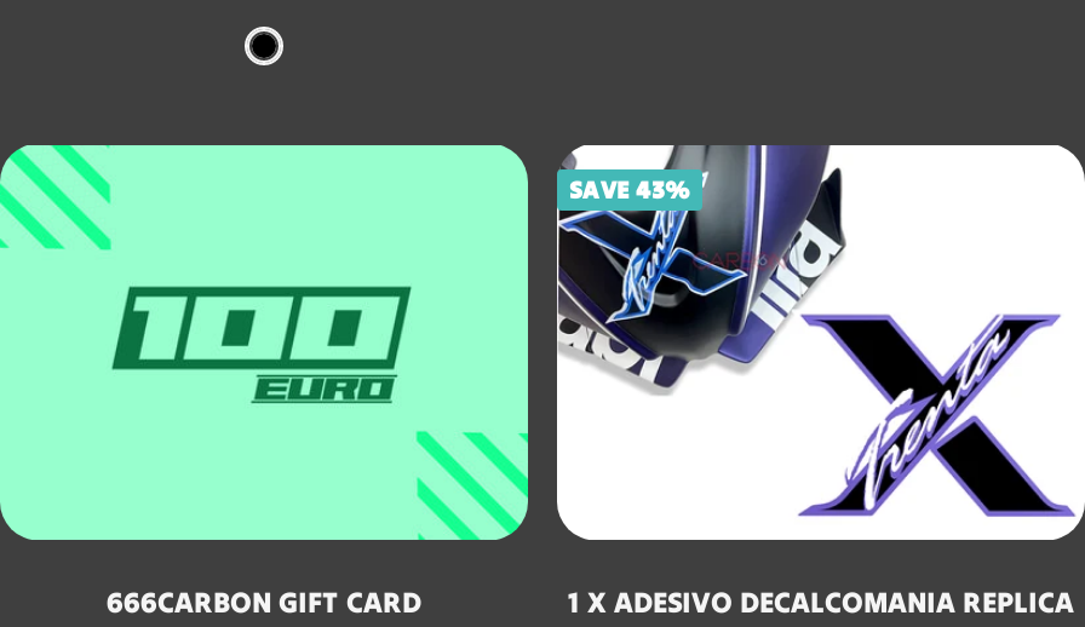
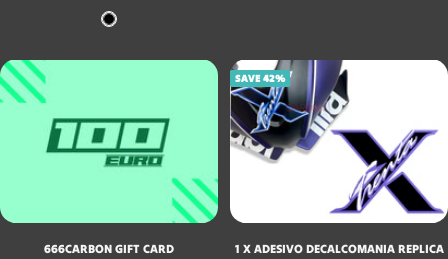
[569,174,690,205] SAVE 43% -> [235,72,285,85] SAVE 42%

